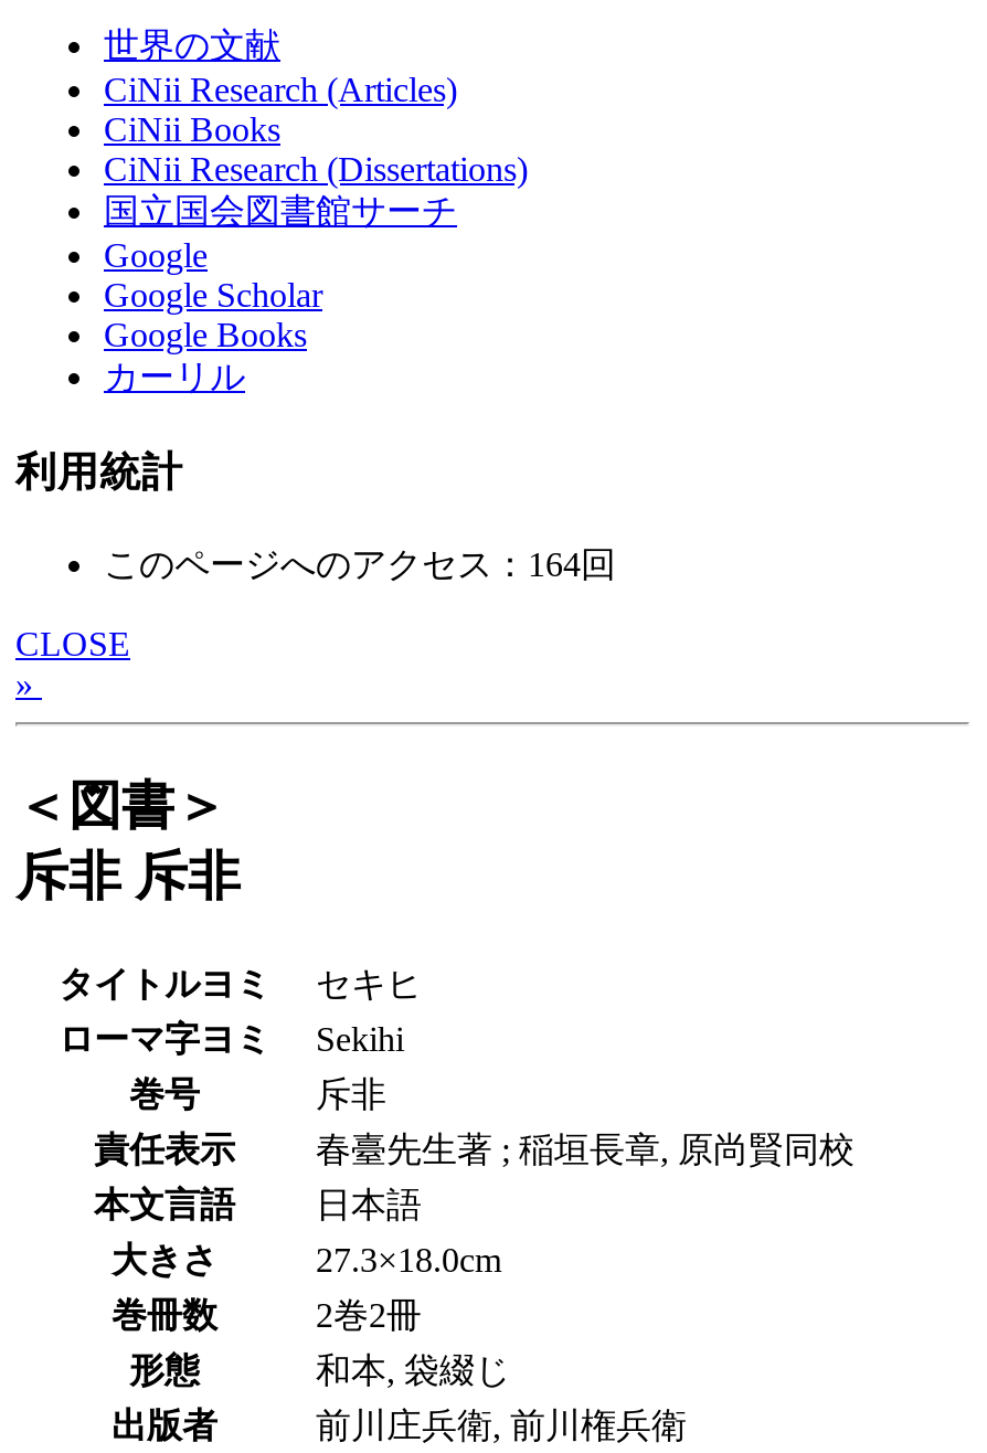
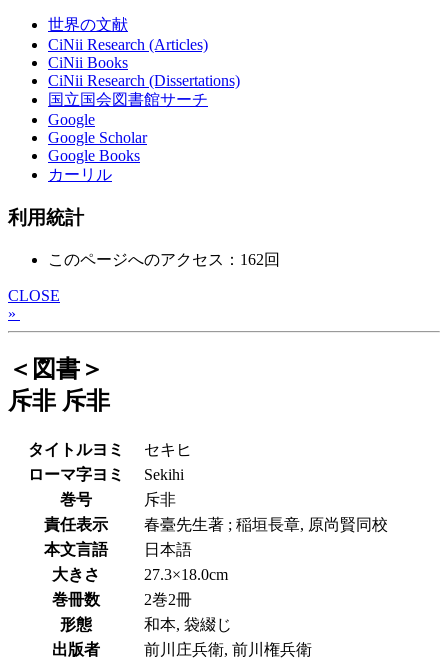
[104,545,616,583] このページへのアクセス：164回 -> [48,251,280,268] このページへのアクセス：162回

